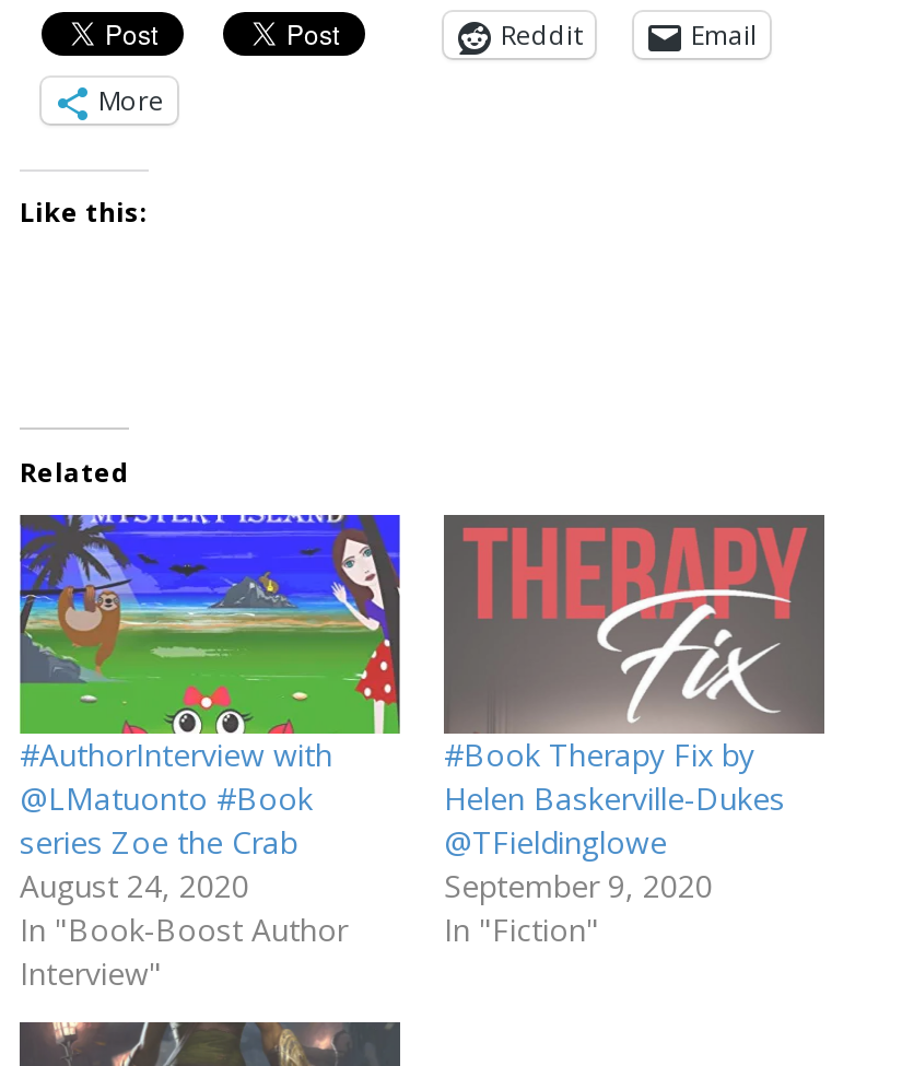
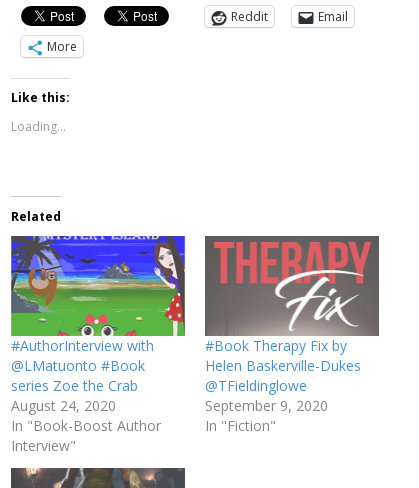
none -> [11,118,66,135] Loading...

